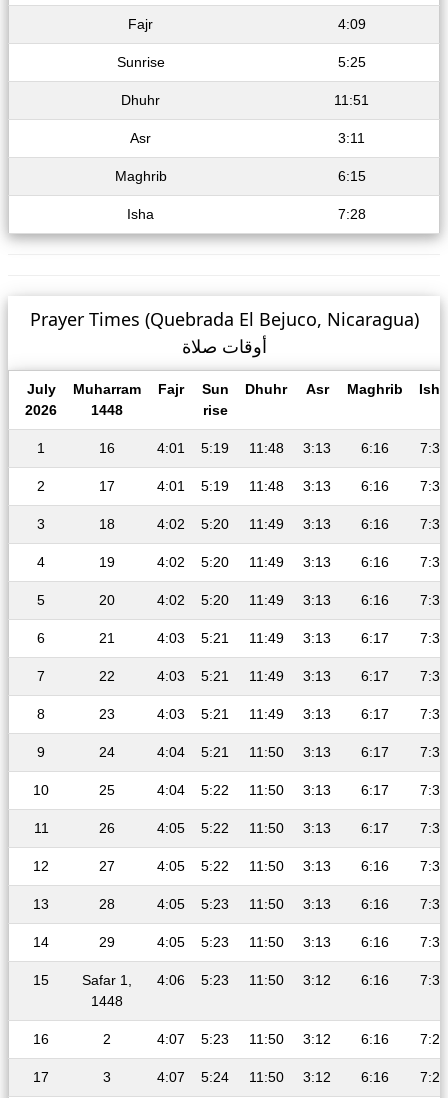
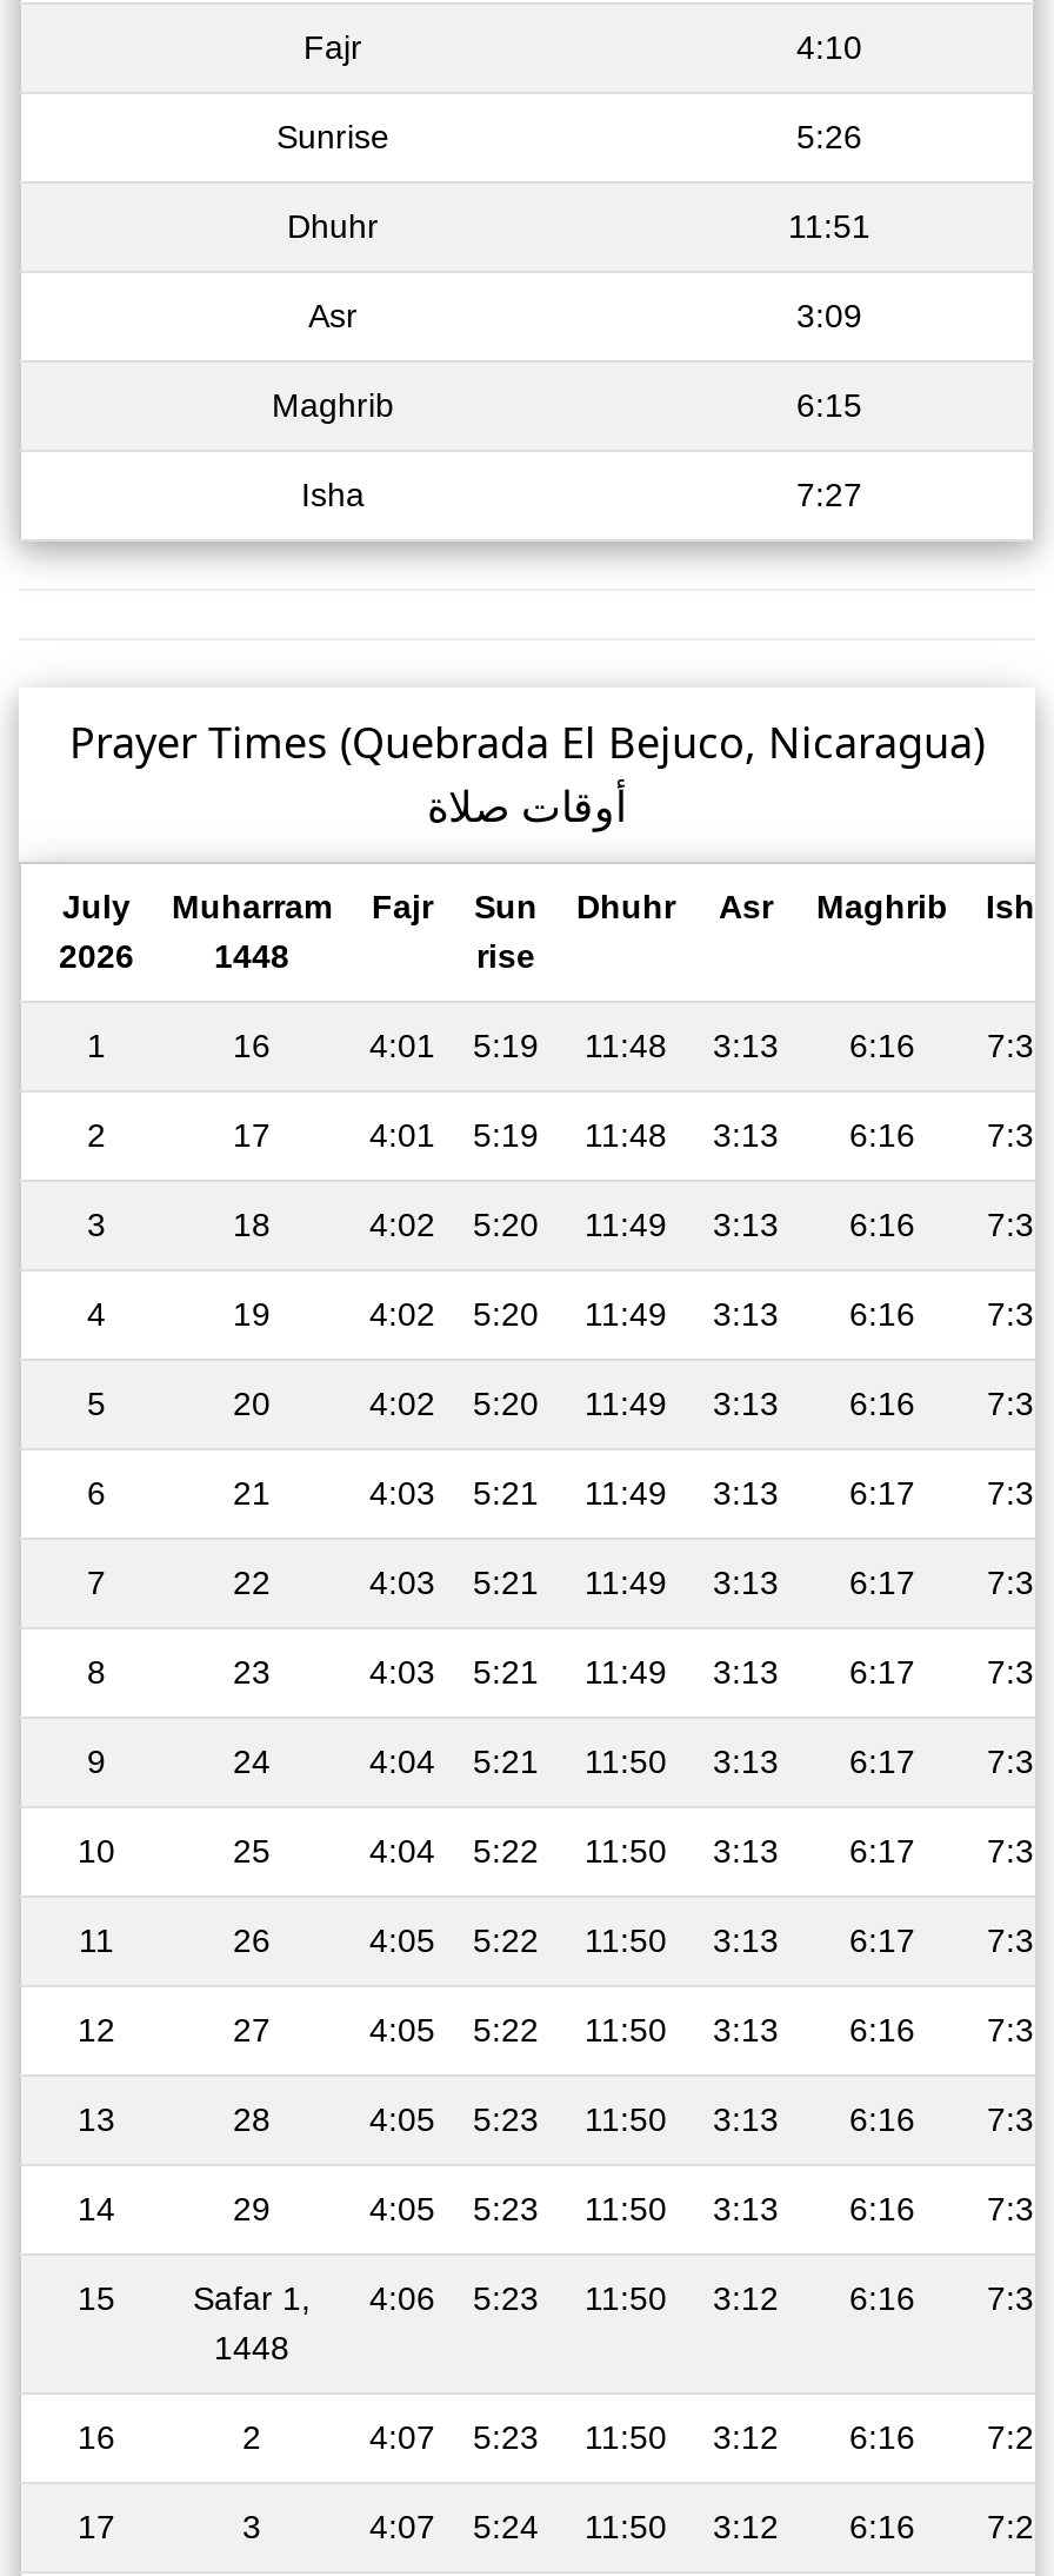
[337,16,365,32] 4:09 -> [796,28,862,66] 4:10
[337,54,365,70] 5:25 -> [796,118,862,155] 5:26
[338,130,365,146] 3:11 -> [796,297,862,334] 3:09
[337,206,365,222] 7:28 -> [796,476,862,513] 7:27

